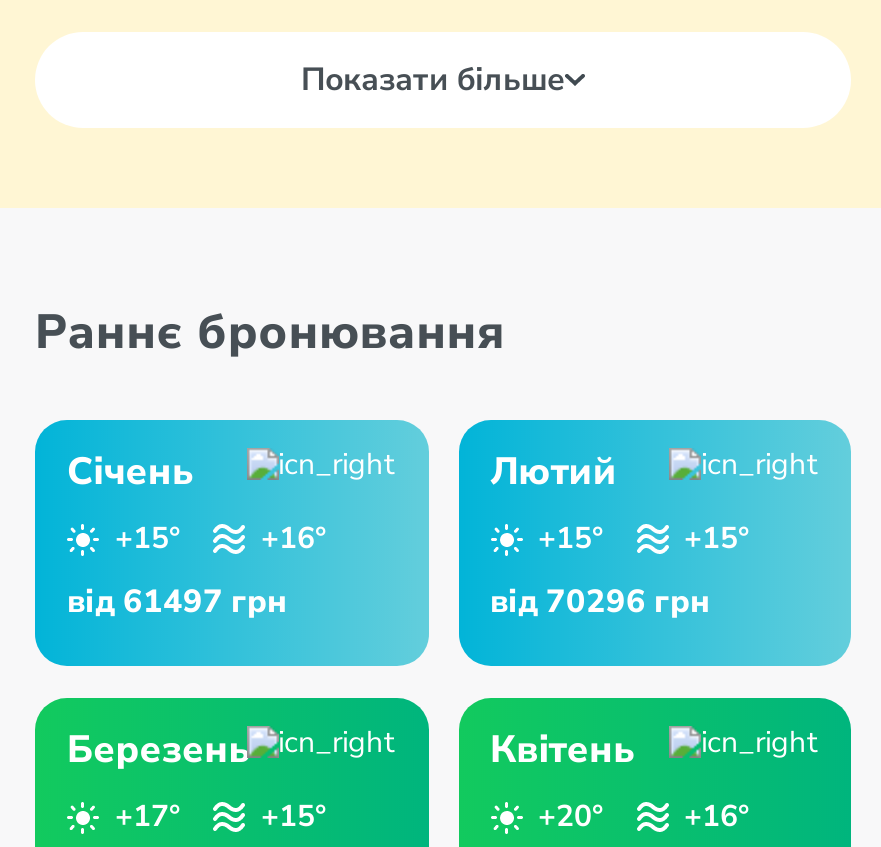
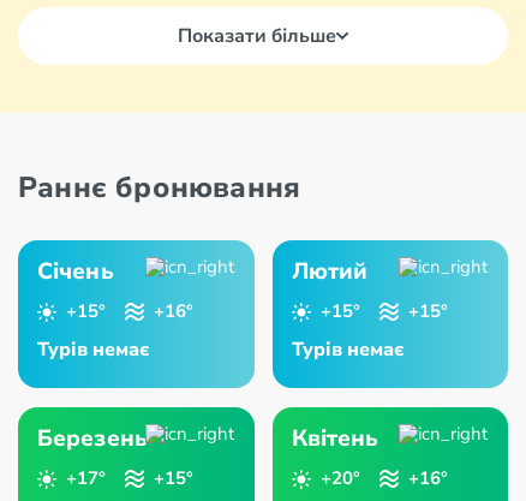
[67,580,287,624] від 61497 грн -> [37,336,149,363] Турів немає
[490,580,710,624] від 70296 грн -> [291,336,403,363] Турів немає

